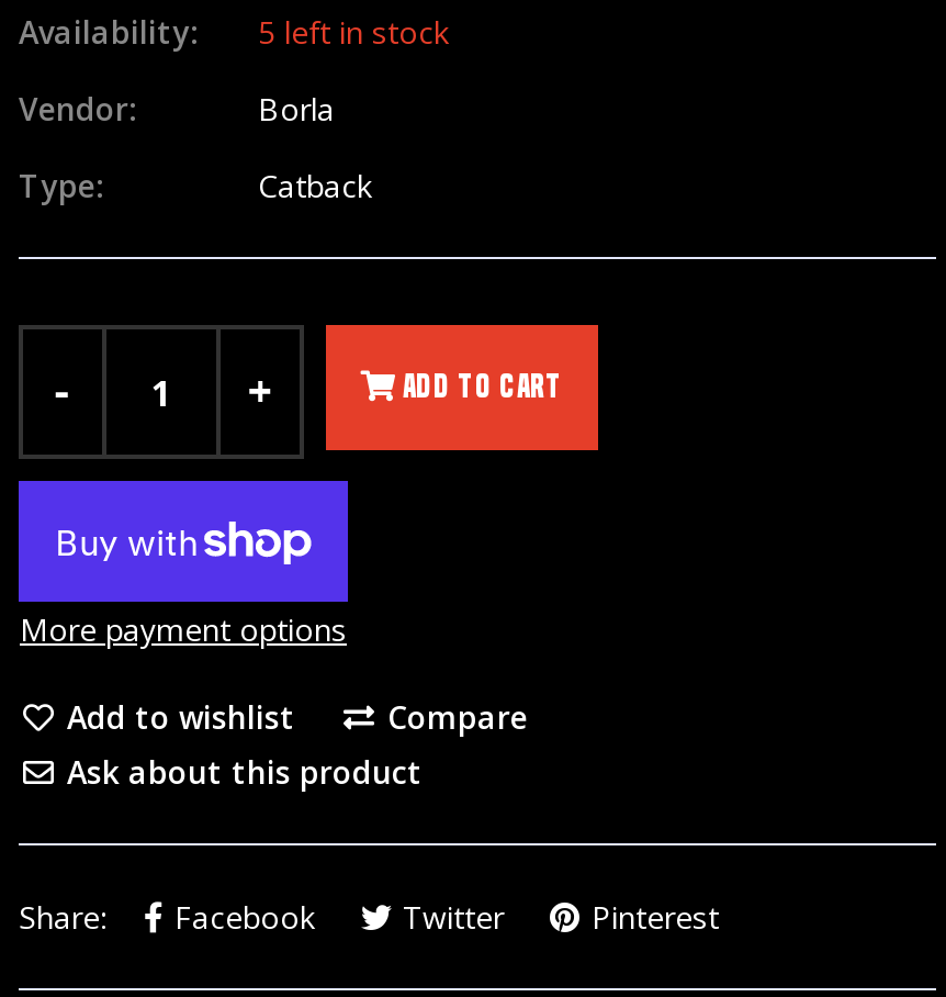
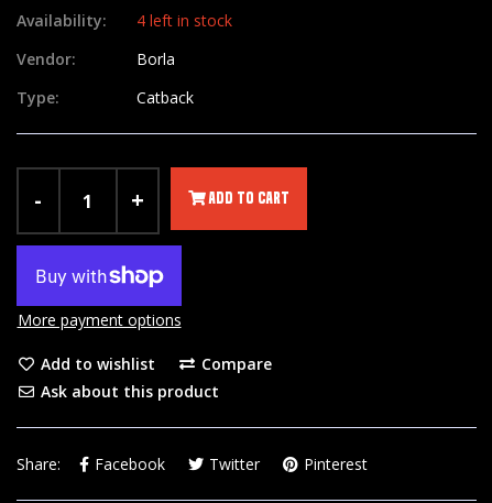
[19,12,449,54] Availability: 5 left in stock -> [17,10,232,31] Availability: 4 left in stock

